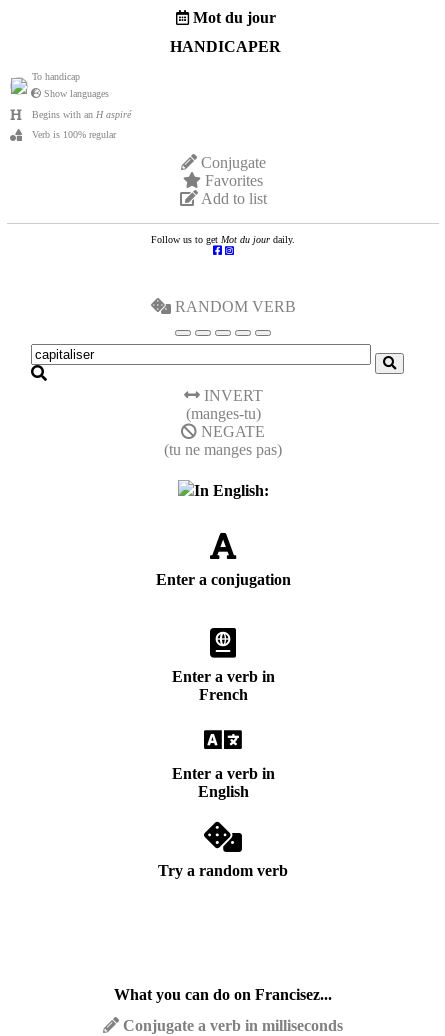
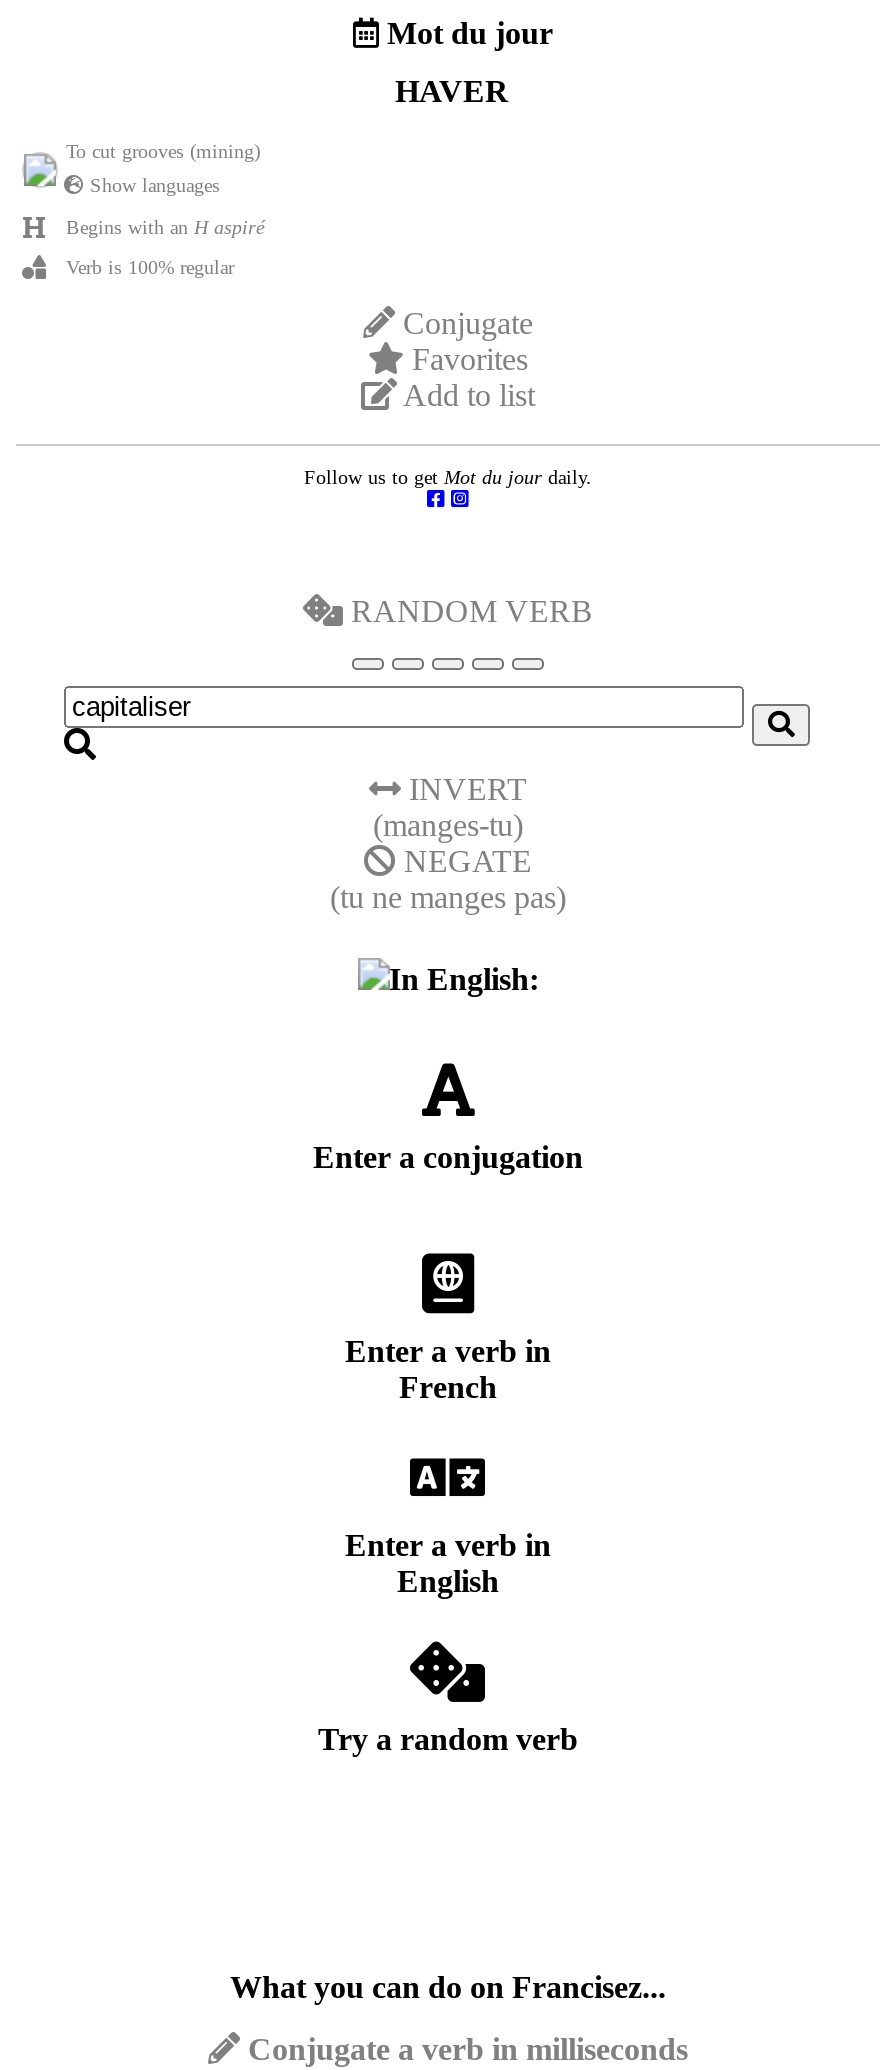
[165,38,280,55] HANDICAPER -> [387,75,509,109] HAVER
[32,71,80,82] To handicap -> [66,140,260,162] To cut grooves (mining)

